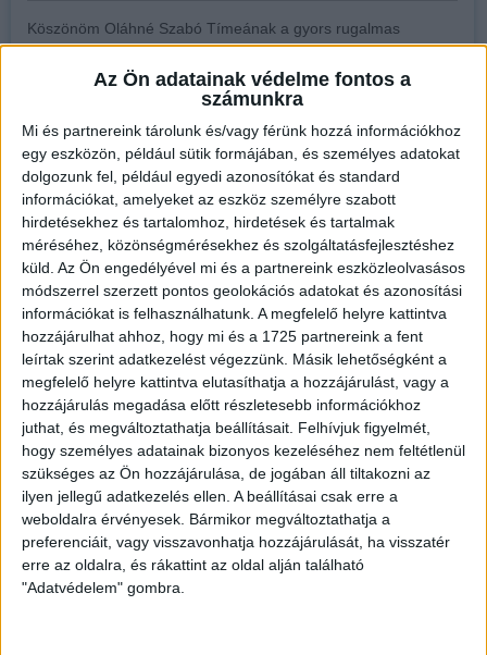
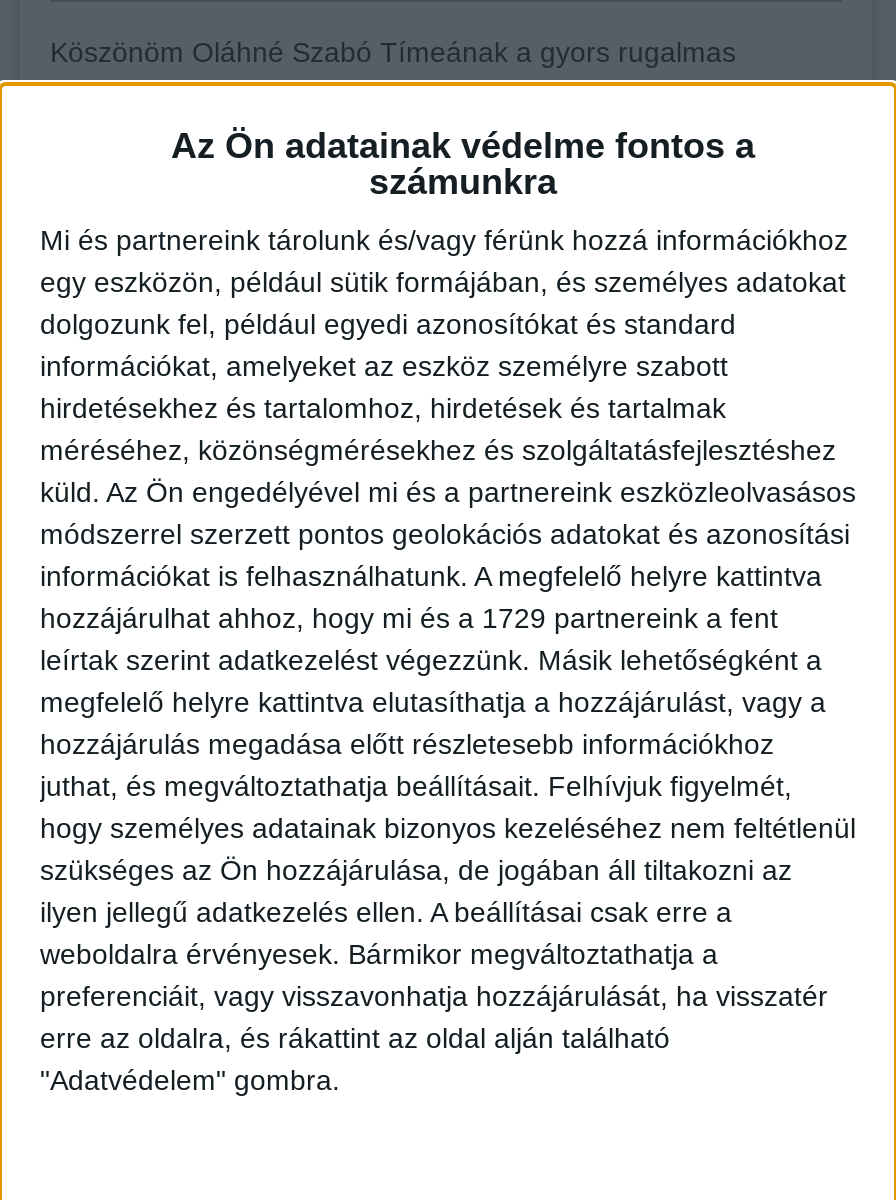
[22,328,423,345] hozzájárulhat ahhoz, hogy mi és a 1725 partnereink a fent -> [40,603,778,635] hozzájárulhat ahhoz, hogy mi és a 1729 partnereink a fent

